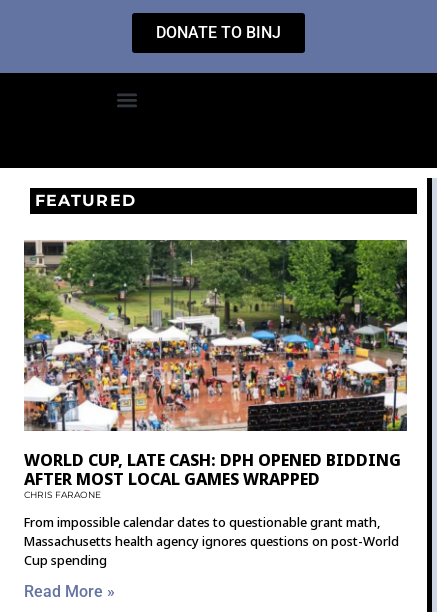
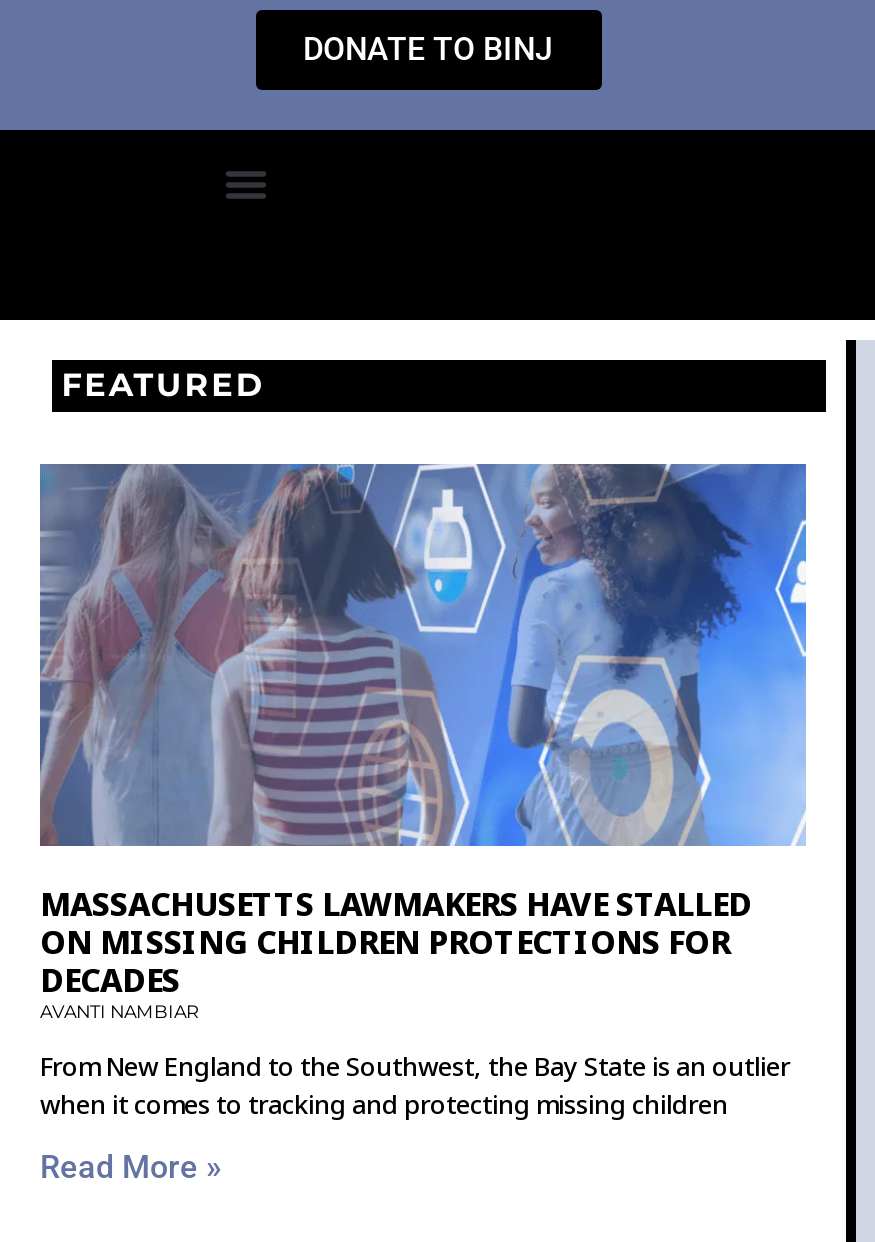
[23,239,408,500] [image] | WORLD CUP, LATE CASH: DPH OPENED BIDDING | AFTER MOST LOCAL GAMES WRAPPED | CHRIS FARAONE -> [38,462,808,1022] [image] | MASSACHUSETTS LAWMAKERS HAVE STALLED | ON MISSING CHILDREN PROTECTIONS FOR | DECADES | AVANTI NAMBIAR
[24,513,399,569] From impossible calendar dates to questionable grant math, | Massachusetts health agency ignores questions on post-World | Cup spending -> [40,1048,790,1122] From New England to the Southwest, the Bay State is an outlier | when it comes to tracking and protecting missing children

